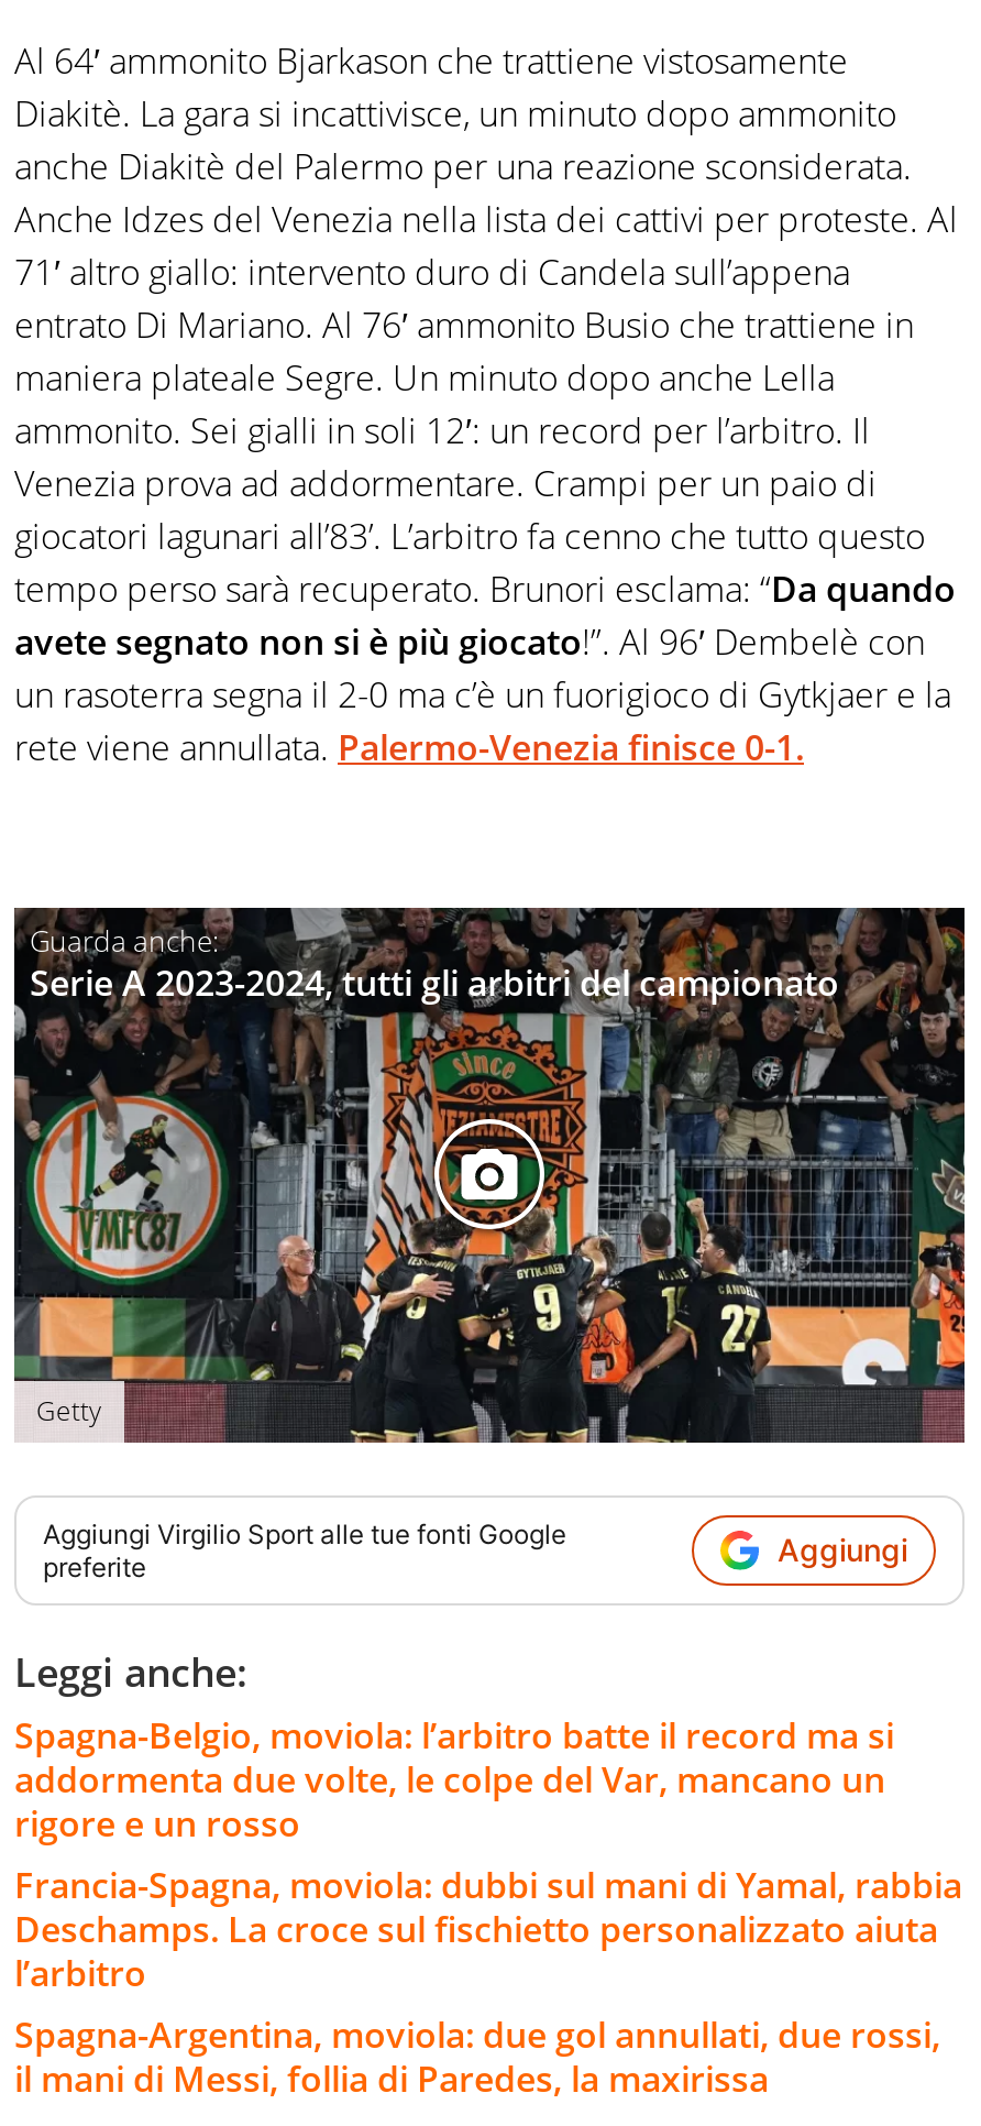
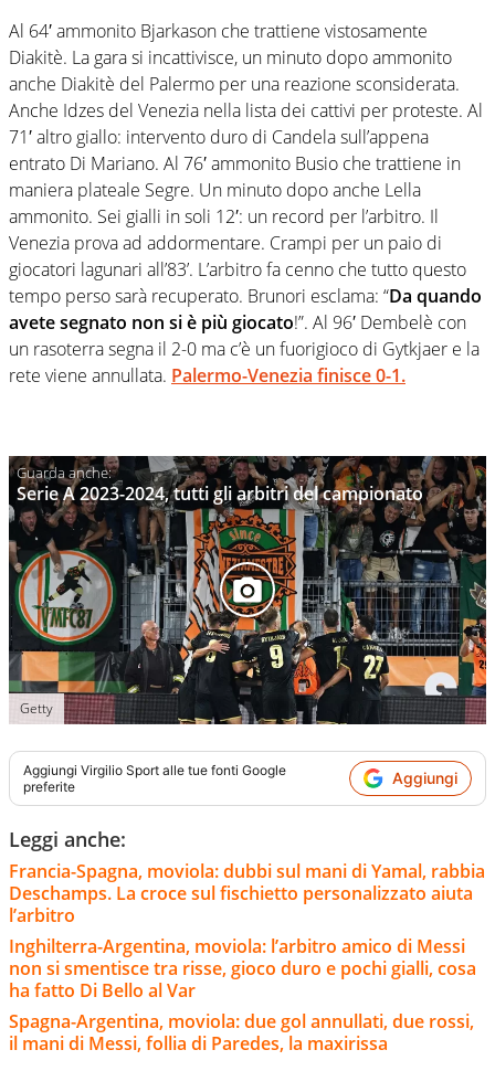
[14,1710,894,1847] Spagna-Belgio, moviola: l’arbitro batte il record ma si | addormenta due volte, le colpe del Var, mancano un | rigore e un rosso -> none
moved [14,1860,962,1996] -> [9,859,485,927]: Francia-Spagna, moviola: dubbi sul mani di Yamal, rabbia | Deschamps. La croce sul fischietto personalizzato aiuta | l’arbitro
none -> [9,934,476,1002] Inghilterra-Argentina, moviola: l’arbitro amico di Messi | non si smentisce tra risse, gioco duro e pochi gialli, cosa | ha fatto Di Bello al Var

